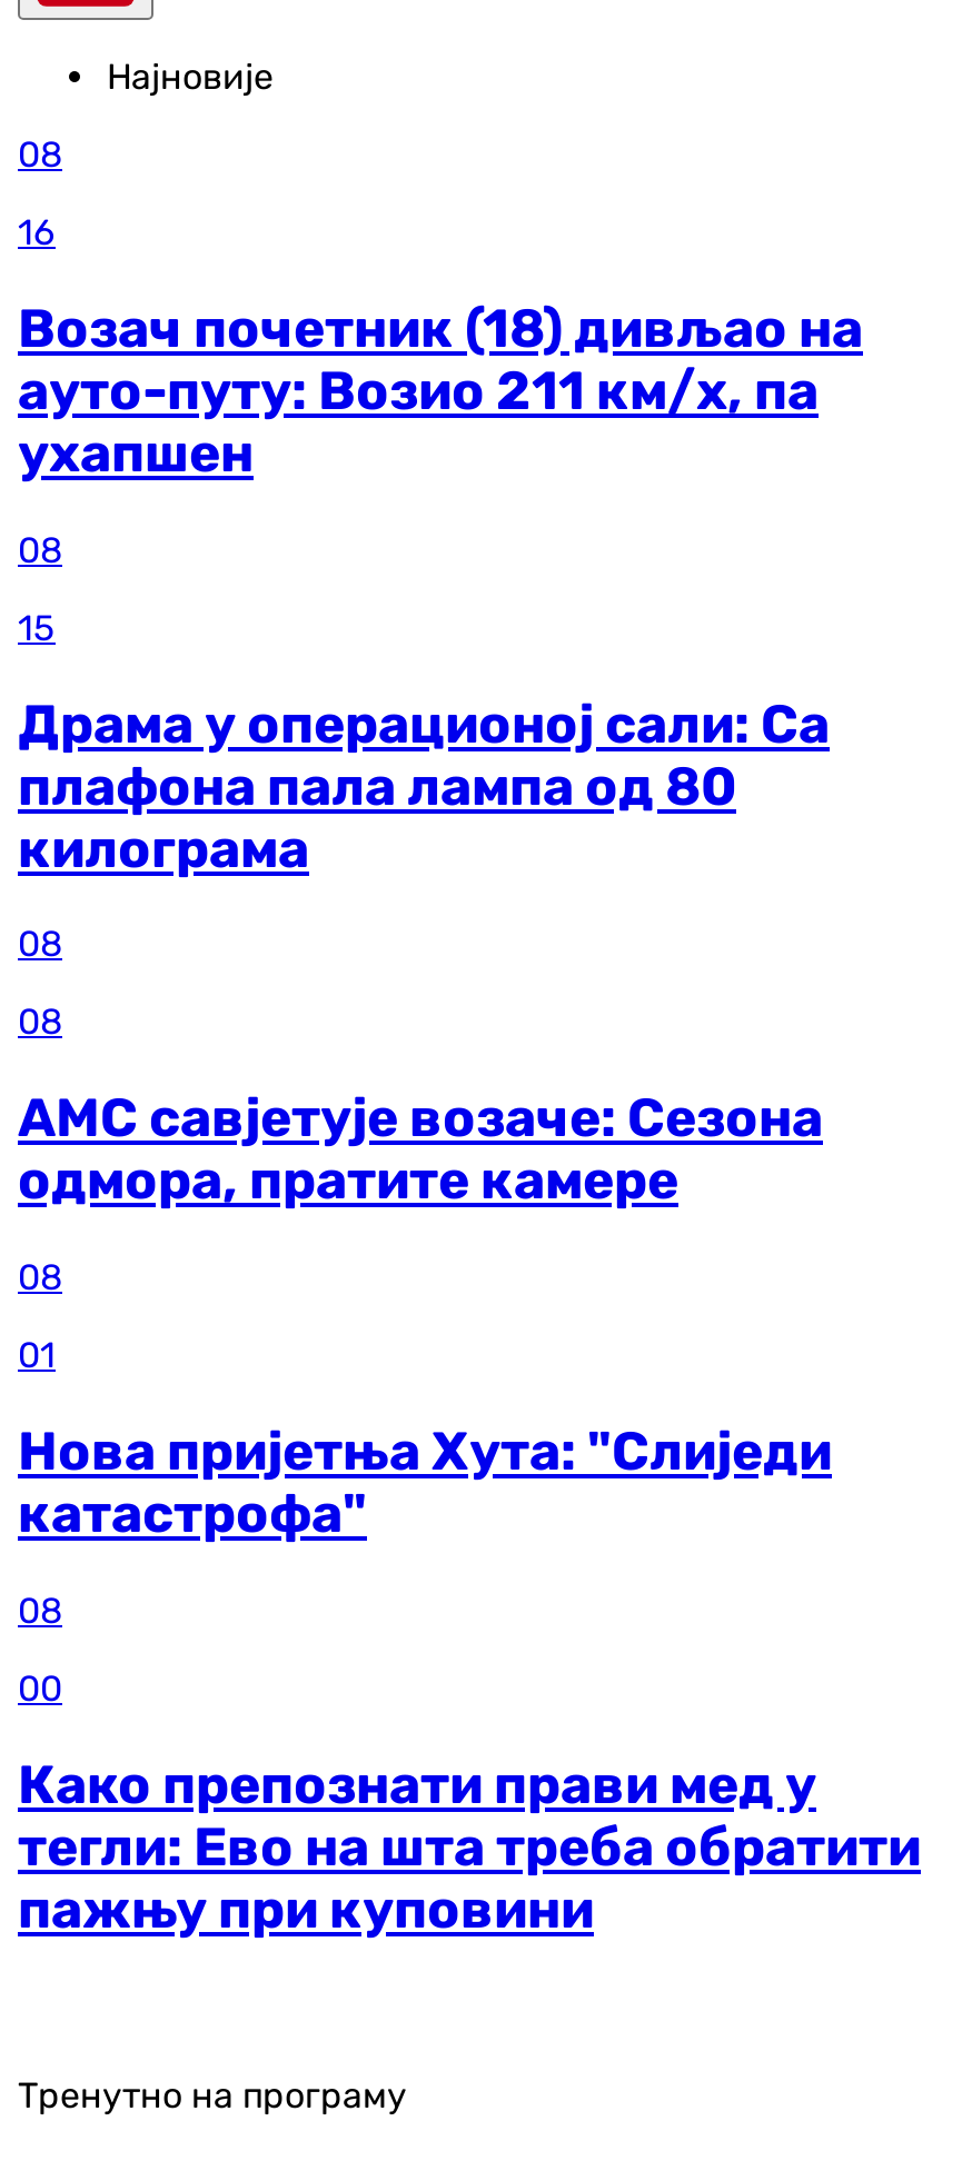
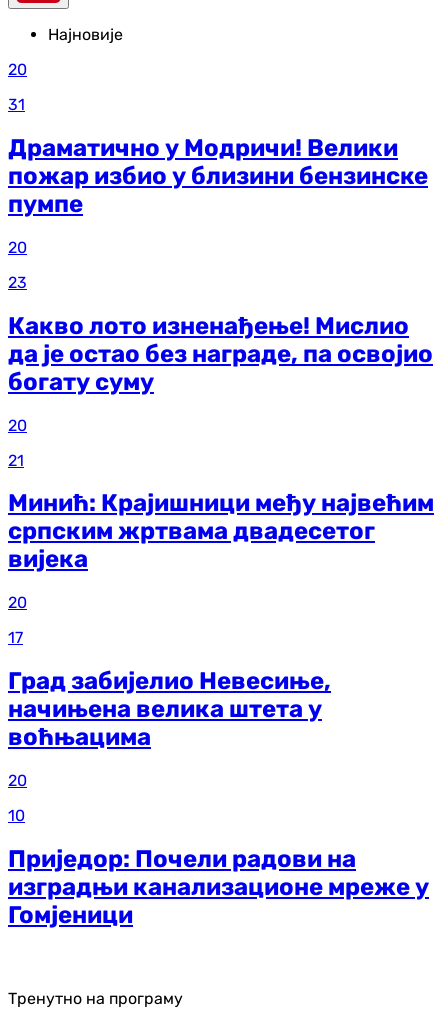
[18,133,62,175] 08 -> [8,60,27,79] 20
[18,211,56,253] 16 -> [8,95,25,114] 31
[18,297,863,484] Возач почетник (18) дивљао на | ауто-путу: Возио 211 км/х, па | ухапшен -> [8,134,428,218] Драматично у Модричи! Велики | пожар избио у близини бензинске | пумпе
[18,528,62,571] 08 -> [8,238,27,257] 20
[18,606,56,649] 15 -> [8,273,27,292] 23
[18,693,830,880] Драма у операционој сали: Са | плафона пала лампа од 80 | килограма -> [8,312,433,396] Какво лото изненађење! Мислио | да је остао без награде, па освојио | богату суму
[18,924,62,966] 08 -> [8,415,27,434] 20
[18,1002,62,1044] 08 -> [8,450,24,469] 21
[18,1088,823,1213] АМС савјетује возаче: Сезона | одмора, пратите камере -> [8,489,434,573] Минић: Крајишници међу највећим | српским жртвама двадесетог | вијека
[18,1257,62,1299] 08 -> [8,593,27,612] 20
[18,1335,56,1377] 01 -> [8,628,23,647] 17
[18,1421,832,1546] Нова пријетња Хута: "Слиједи | катастрофа" -> [8,667,331,751] Град забијелио Невесиње, | начињена велика штета у | воћњацима
[18,1590,62,1632] 08 -> [8,771,27,790] 20
[18,1668,62,1710] 00 -> [8,806,25,825] 10
[18,1754,921,1941] Како препознати прави мед у | тегли: Ево на шта треба обратити | пажњу при куповини -> [8,845,429,929] Приједор: Почели радови на | изградњи канализационе мреже у | Гомјеници

